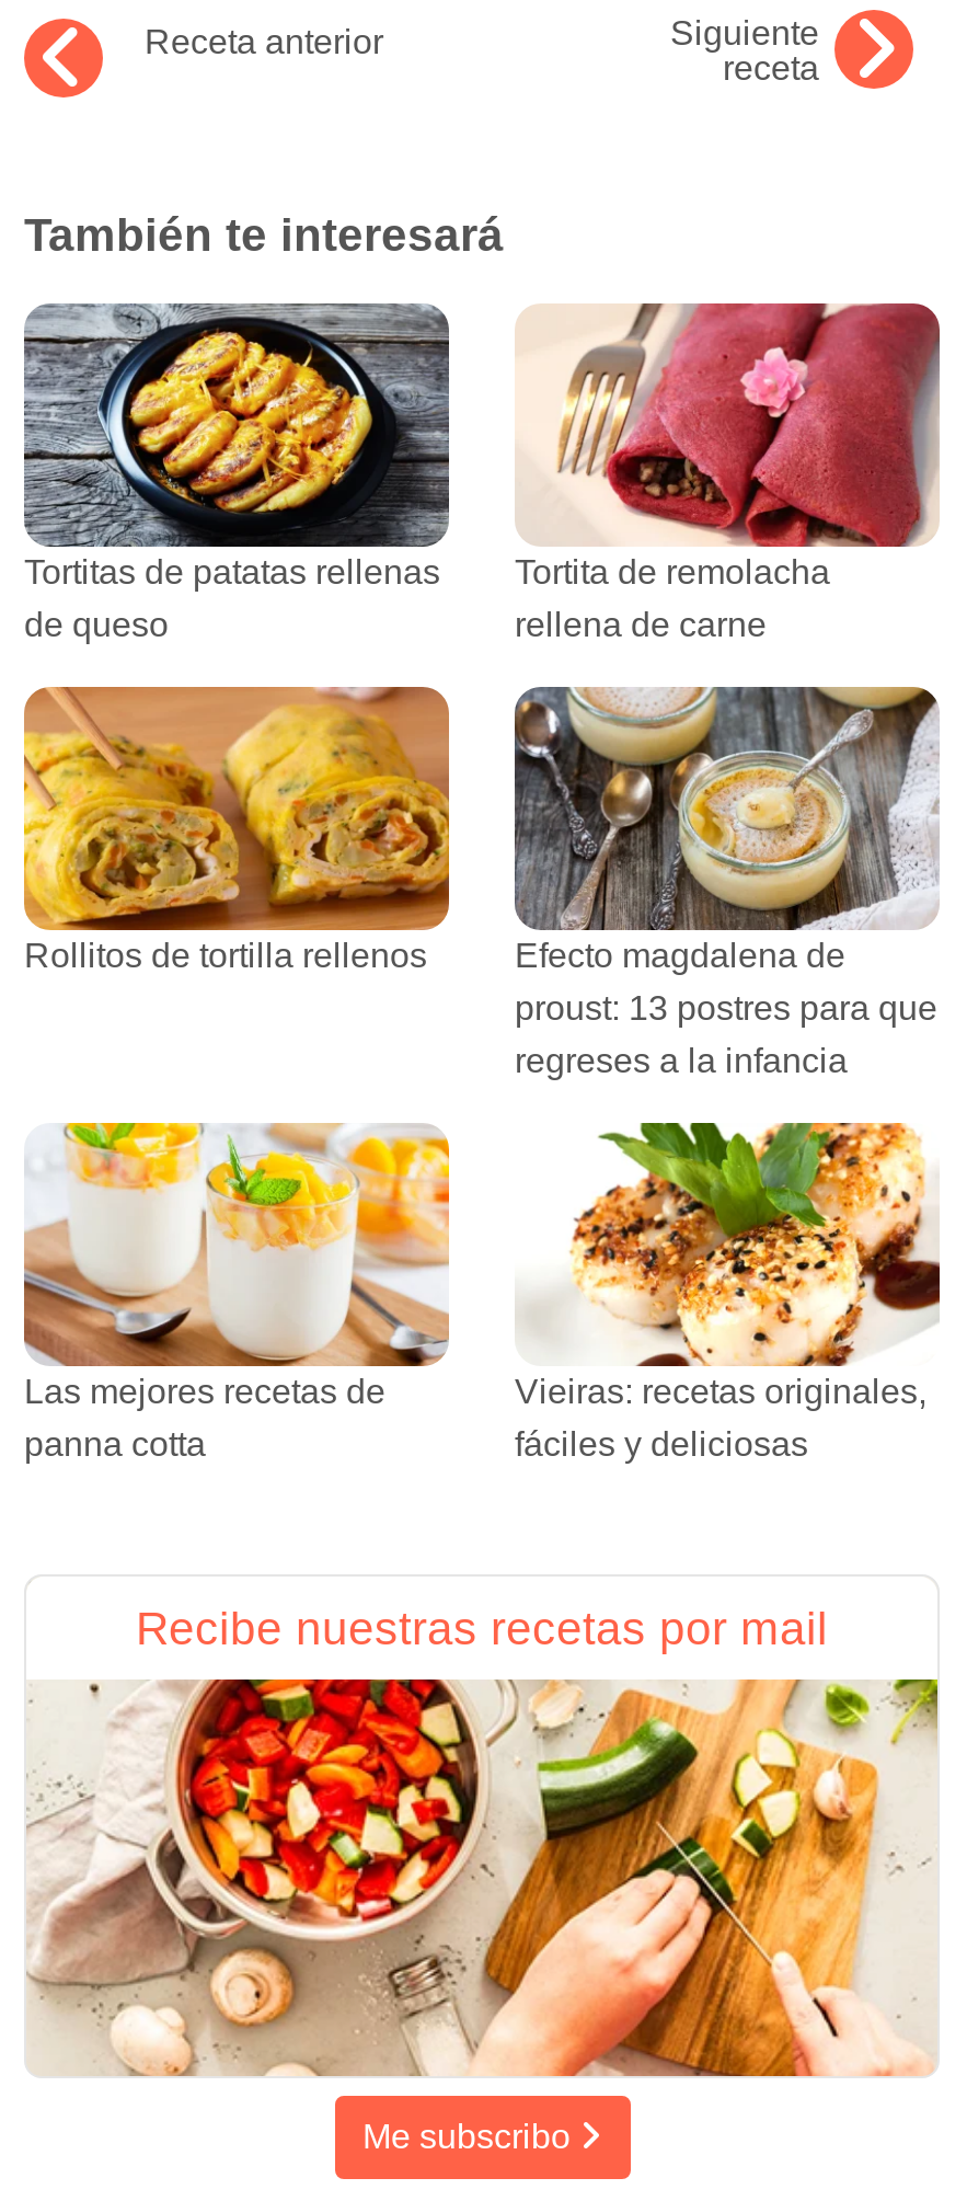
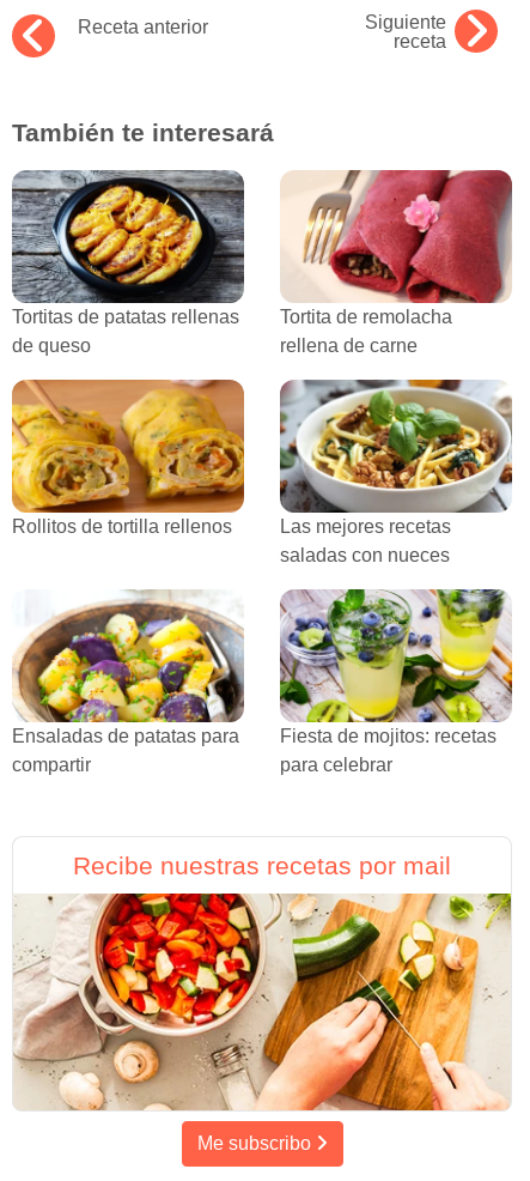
[515,685,940,1079] [image] | Efecto magdalena de | proust: 13 postres para que | regreses a la infancia -> [279,378,513,565] [image] | Las mejores recetas | saladas con nueces
[24,1121,451,1462] [image] | Las mejores recetas de | panna cotta -> [12,590,245,775] [image] | Ensaladas de patatas para | compartir
[515,1121,940,1462] [image] | Vieiras: recetas originales, | fáciles y deliciosas -> [279,588,513,775] [image] | Fiesta de mojitos: recetas | para celebrar

